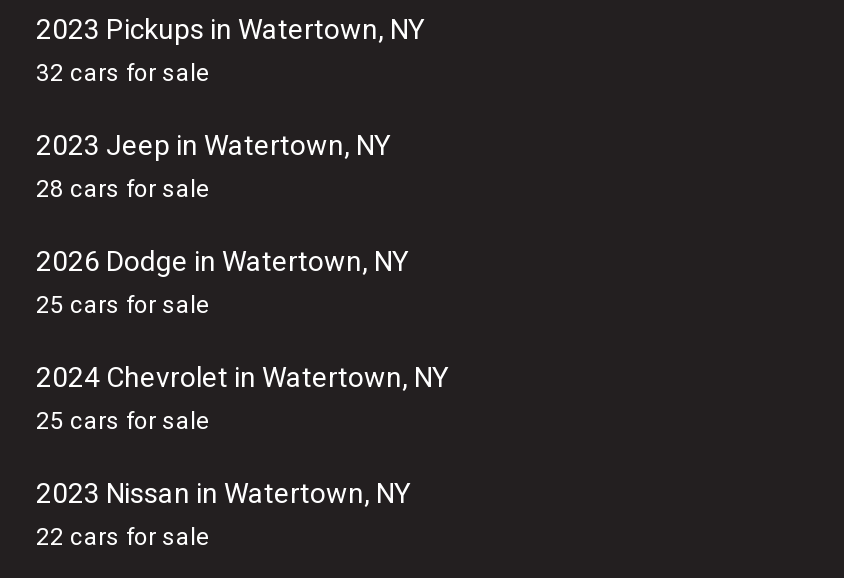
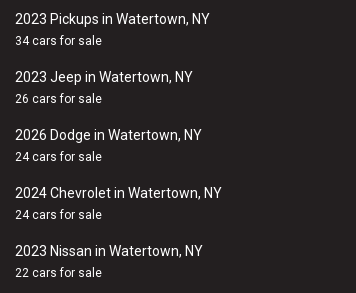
[36,59,210,87] 32 cars for sale -> [15,34,102,48] 34 cars for sale
[36,175,210,203] 28 cars for sale -> [15,92,102,106] 26 cars for sale
[36,291,210,319] 25 cars for sale -> [15,150,102,164] 24 cars for sale
[36,407,210,435] 25 cars for sale -> [15,208,102,222] 24 cars for sale

